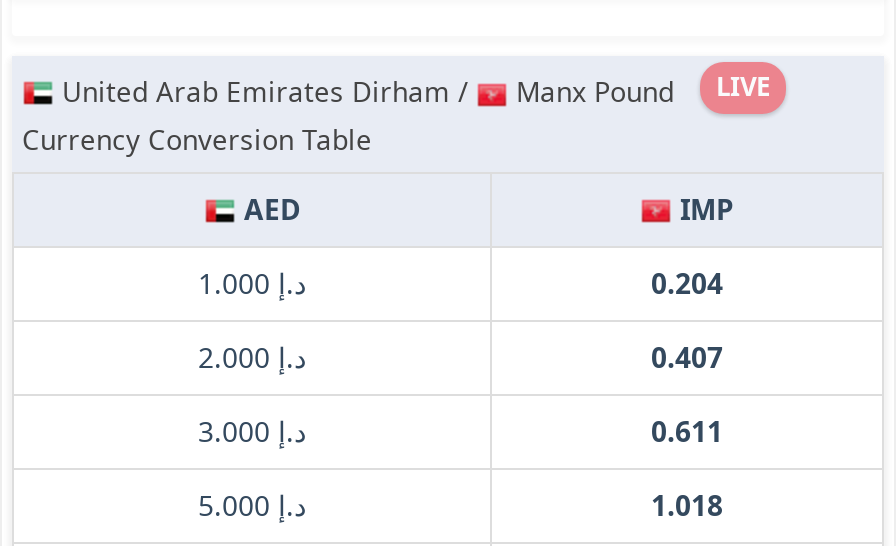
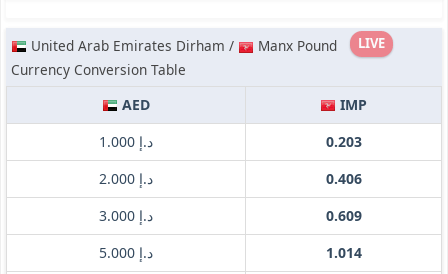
[651,265,723,303] 0.204 -> [325,132,361,151] 0.203
[651,339,723,377] 0.407 -> [325,169,361,188] 0.406
[651,413,723,451] 0.611 -> [325,206,361,225] 0.609
[651,487,723,525] 1.018 -> [325,243,361,262] 1.014

